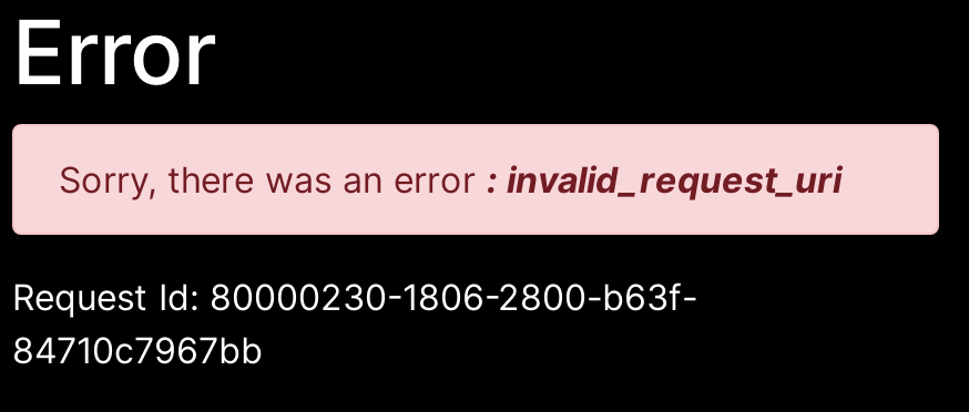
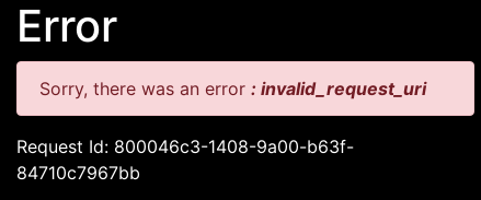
[12,275,697,319] Request Id: 80000230-1806-2800-b63f- -> [16,136,354,157] Request Id: 800046c3-1408-9a00-b63f-

